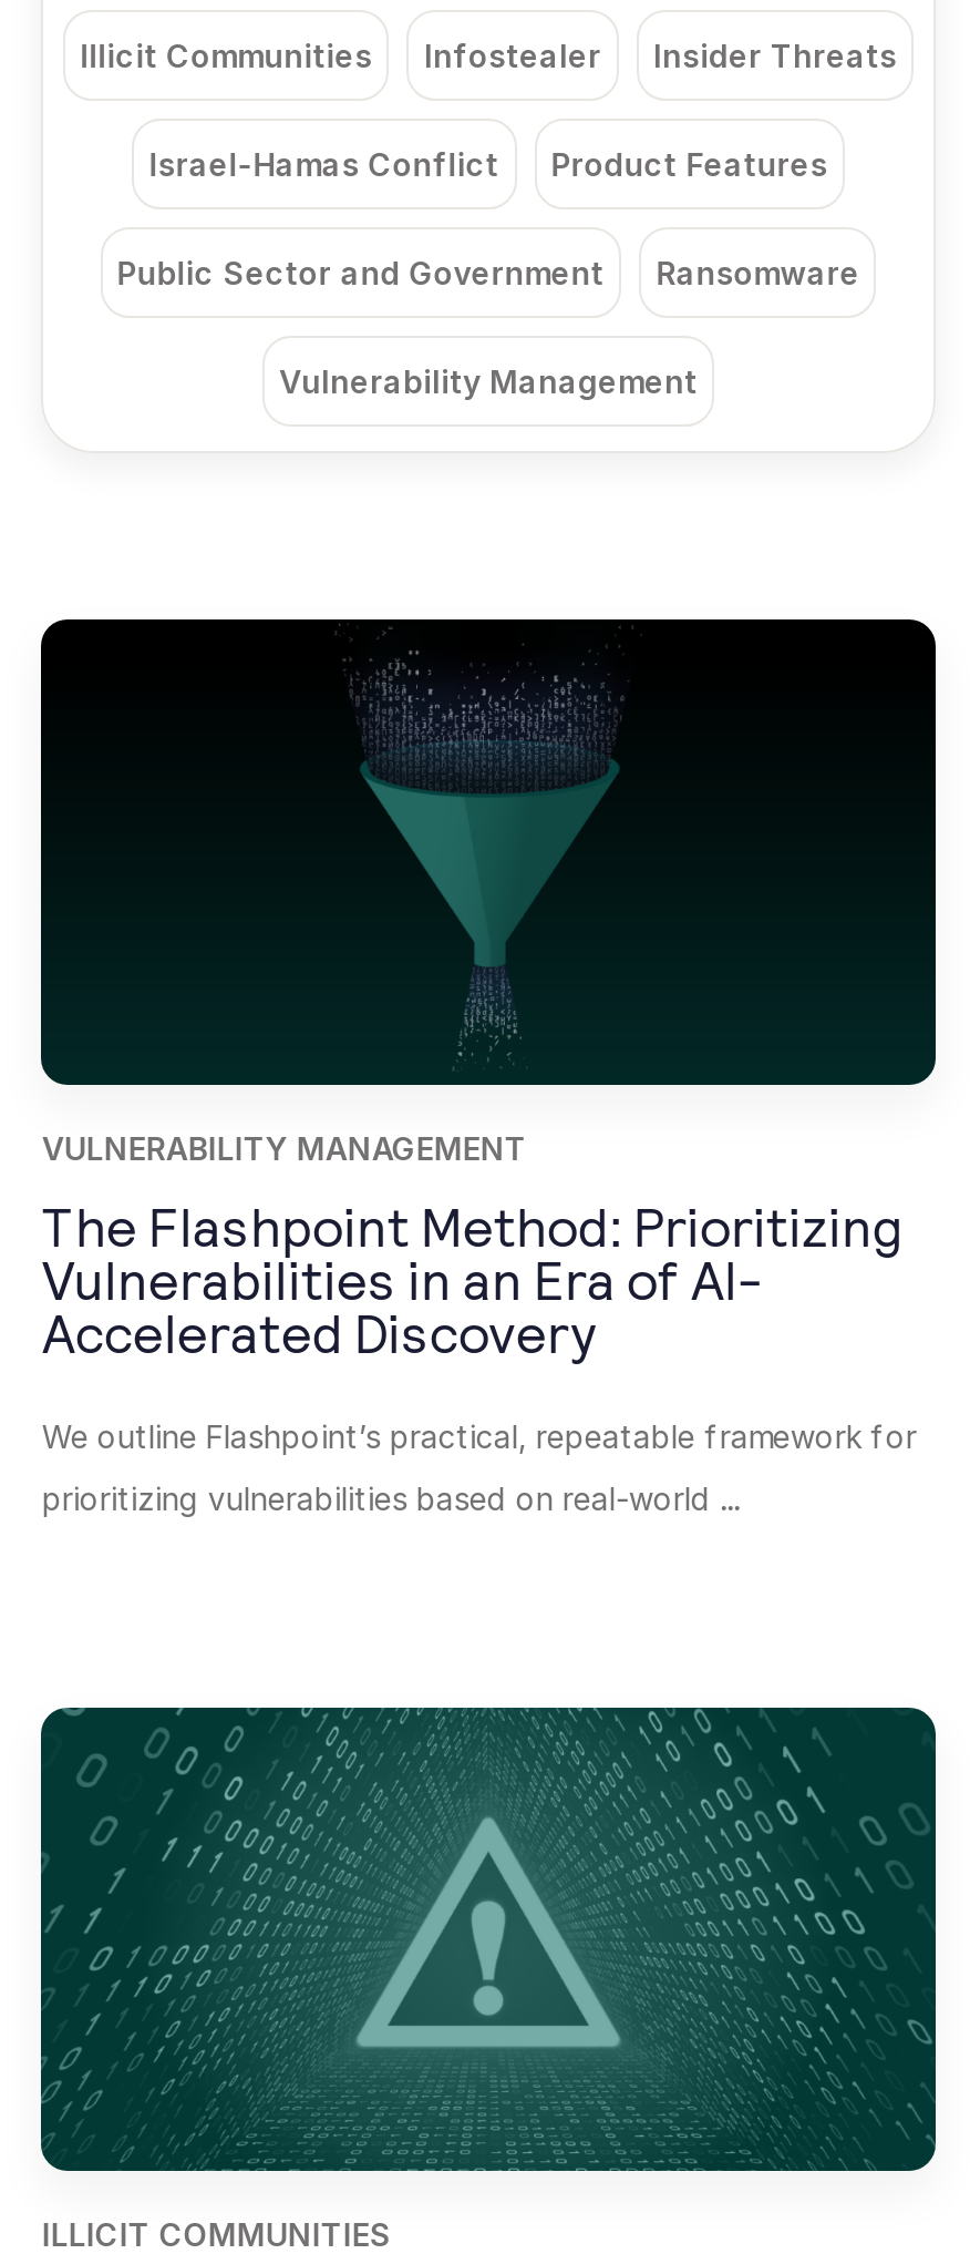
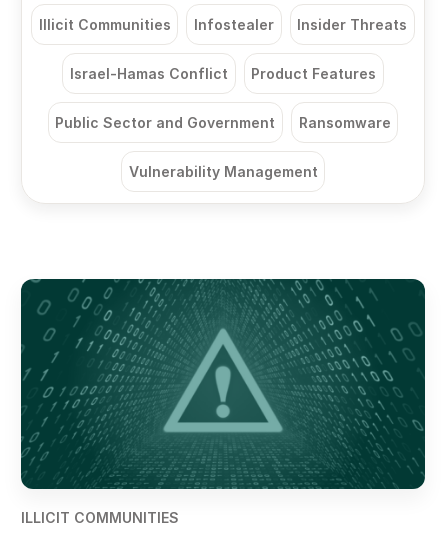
[41,619,936,1516] [image] | VULNERABILITY MANAGEMENT | The Flashpoint Method: Prioritizing | Vulnerabilities in an Era of AI- | Accelerated Discovery | We outline Flashpoint’s practical, repeatable framework for | prioritizing vulnerabilities based on real-world ... -> none

